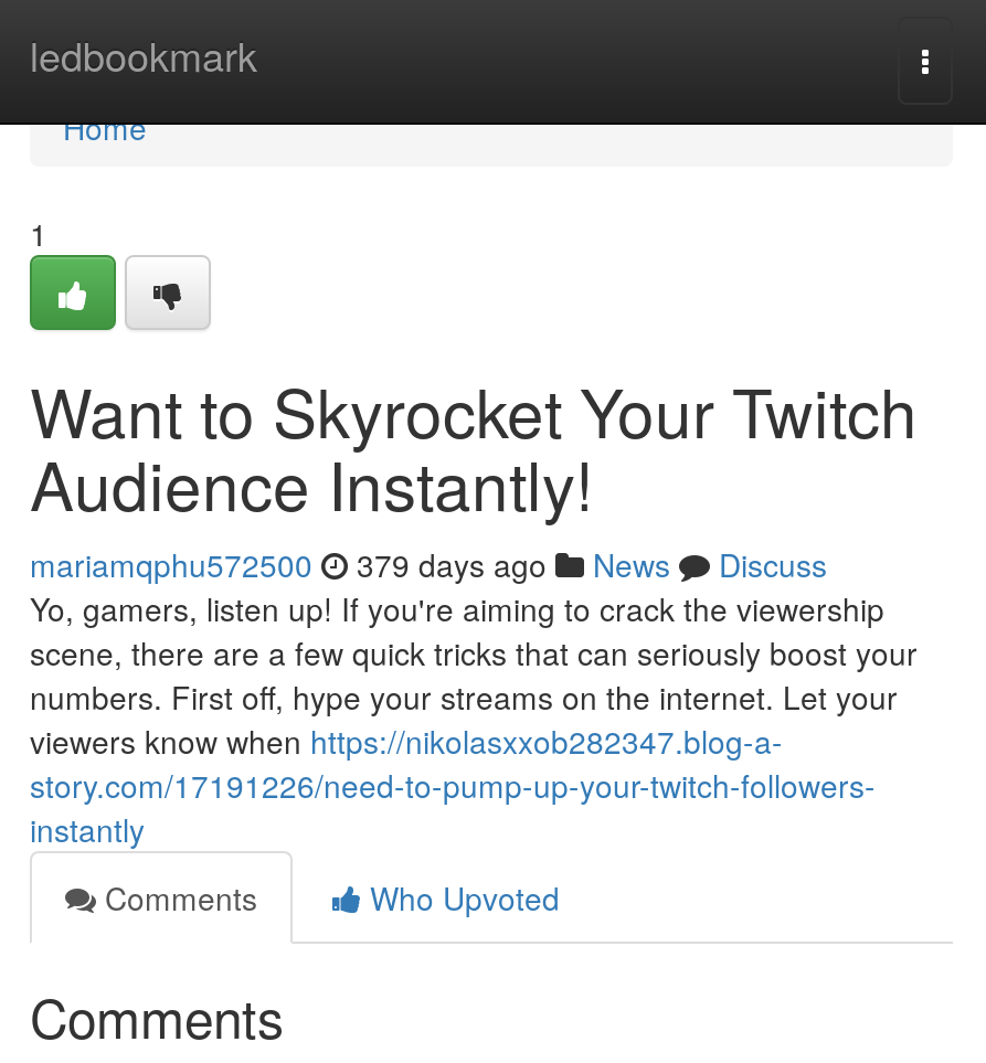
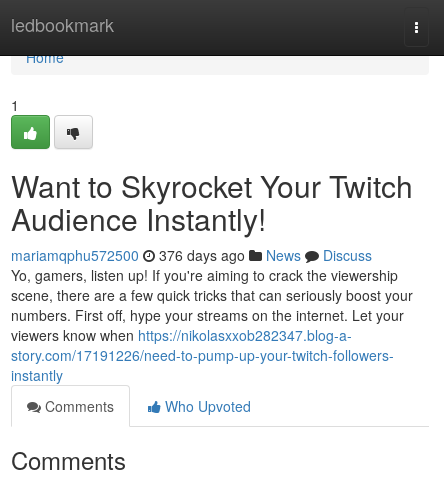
[30,542,827,586] mariamqphu572500 379 days ago News Discuss -> [11,245,372,265] mariamqphu572500 376 days ago News Discuss

